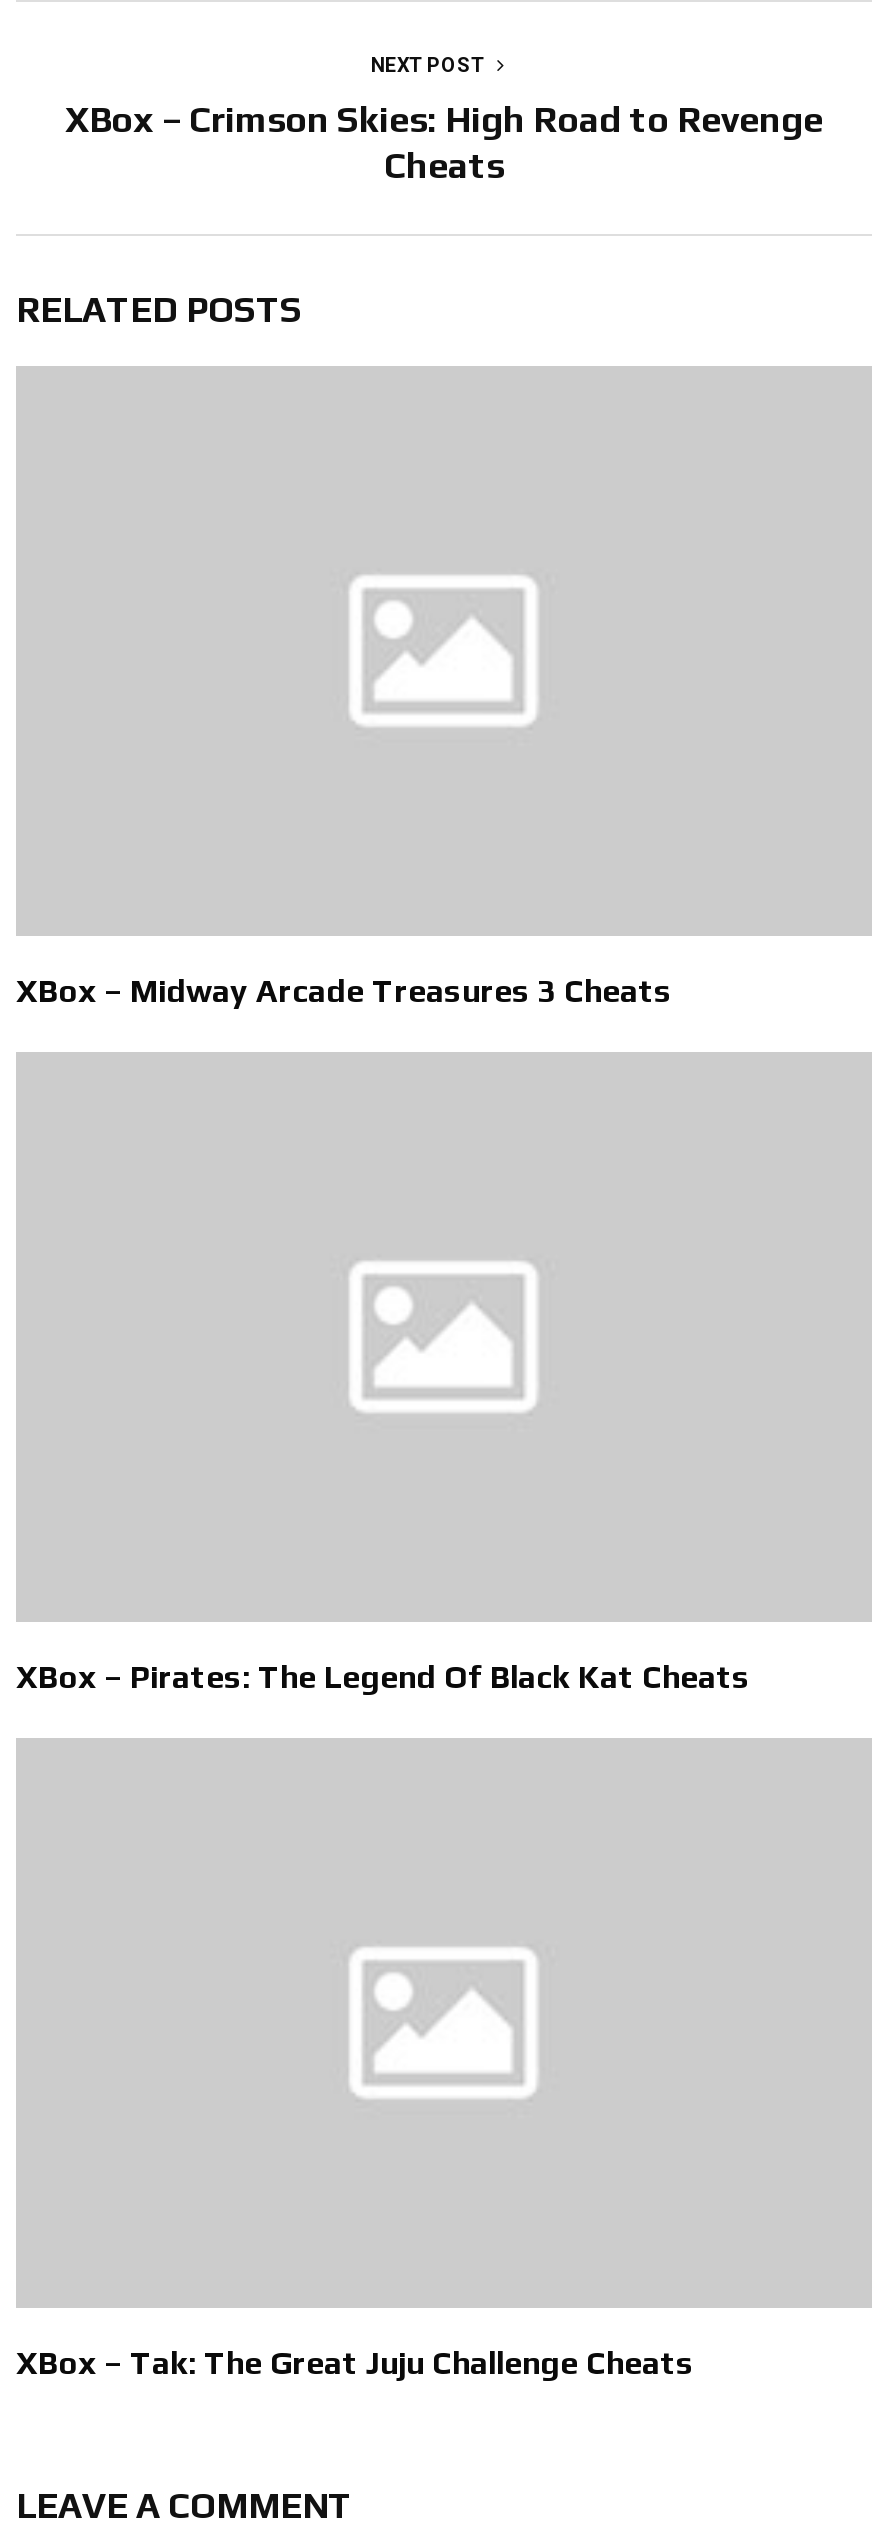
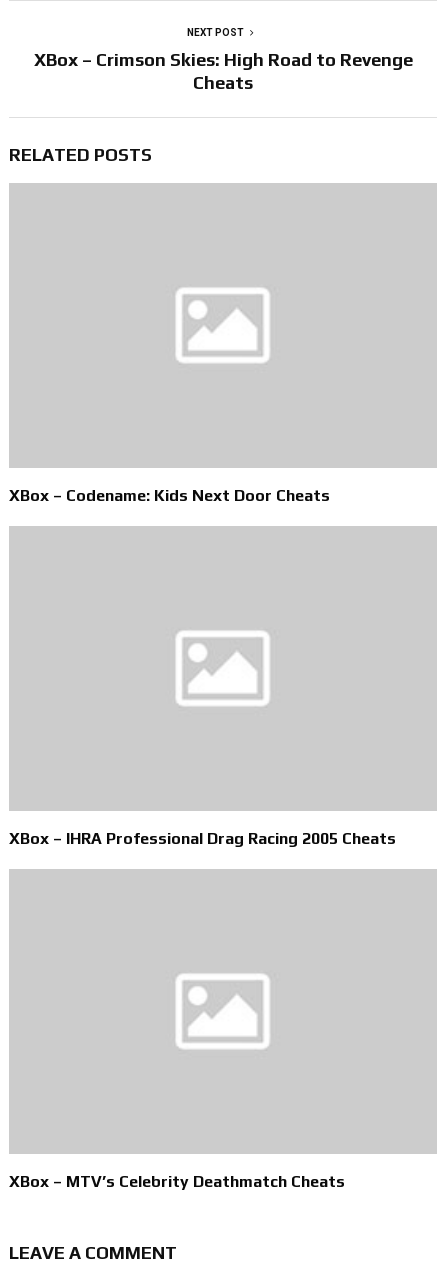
[16,972,672,1010] XBox – Midway Arcade Treasures 3 Cheats -> [9,486,330,505] XBox – Codename: Kids Next Door Cheats
[16,1658,750,1696] XBox – Pirates: The Legend Of Black Kat Cheats -> [9,829,396,848] XBox – IHRA Professional Drag Racing 2005 Cheats
[16,2345,694,2383] XBox – Tak: The Great Juju Challenge Cheats -> [9,1172,345,1191] XBox – MTV’s Celebrity Deathmatch Cheats

